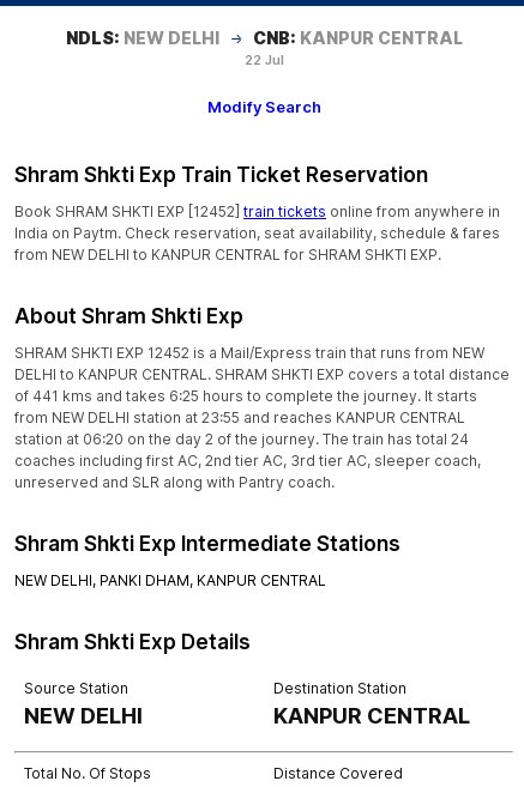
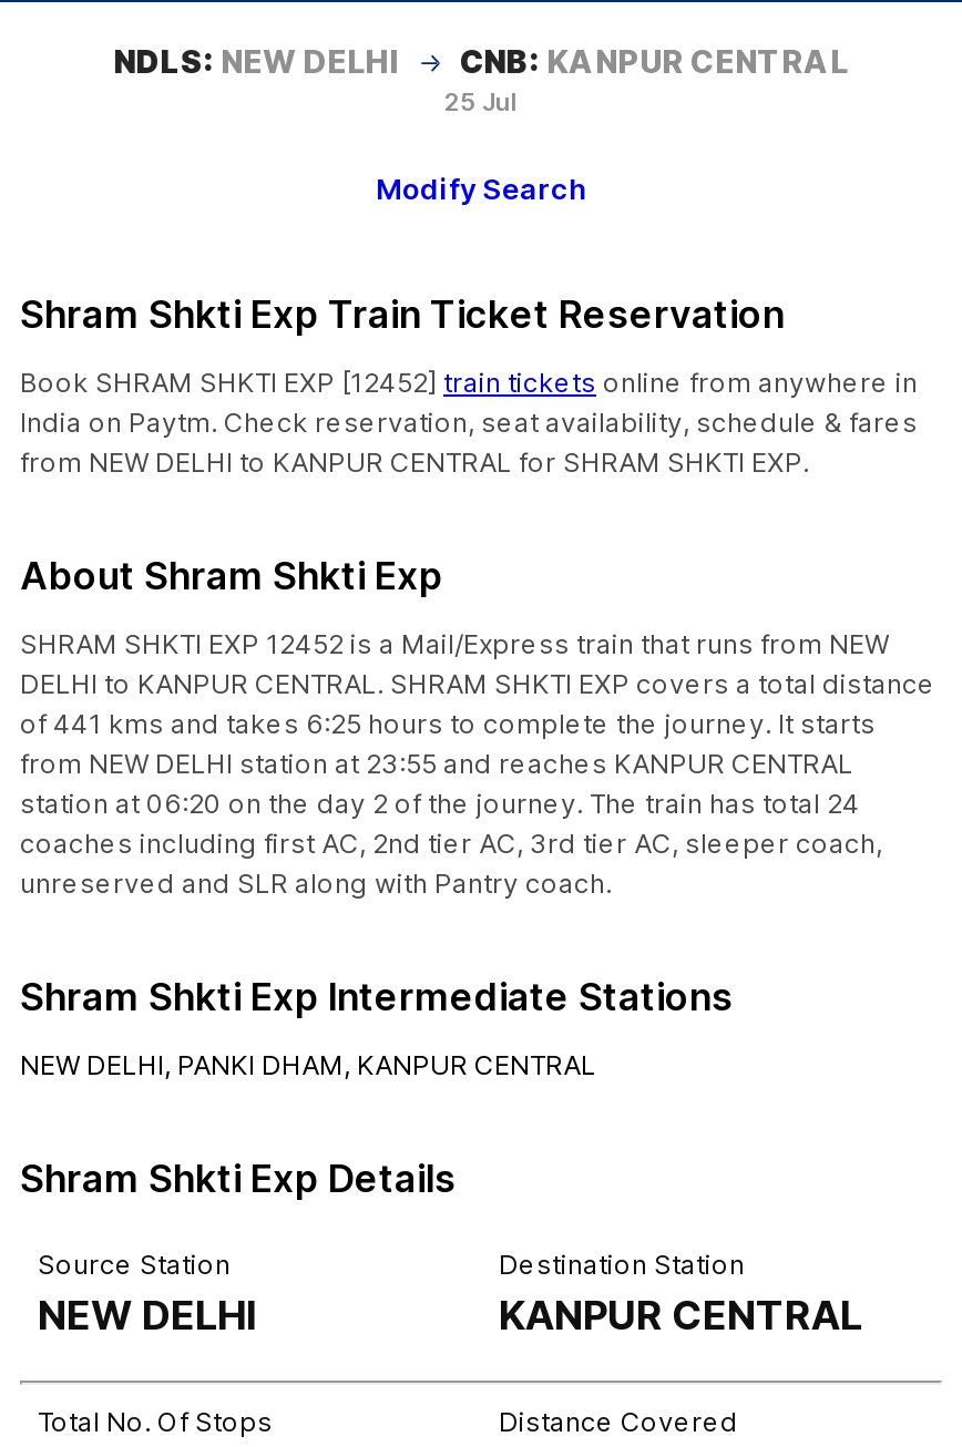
[244,52,284,68] 22 Jul -> [444,86,518,117] 25 Jul

